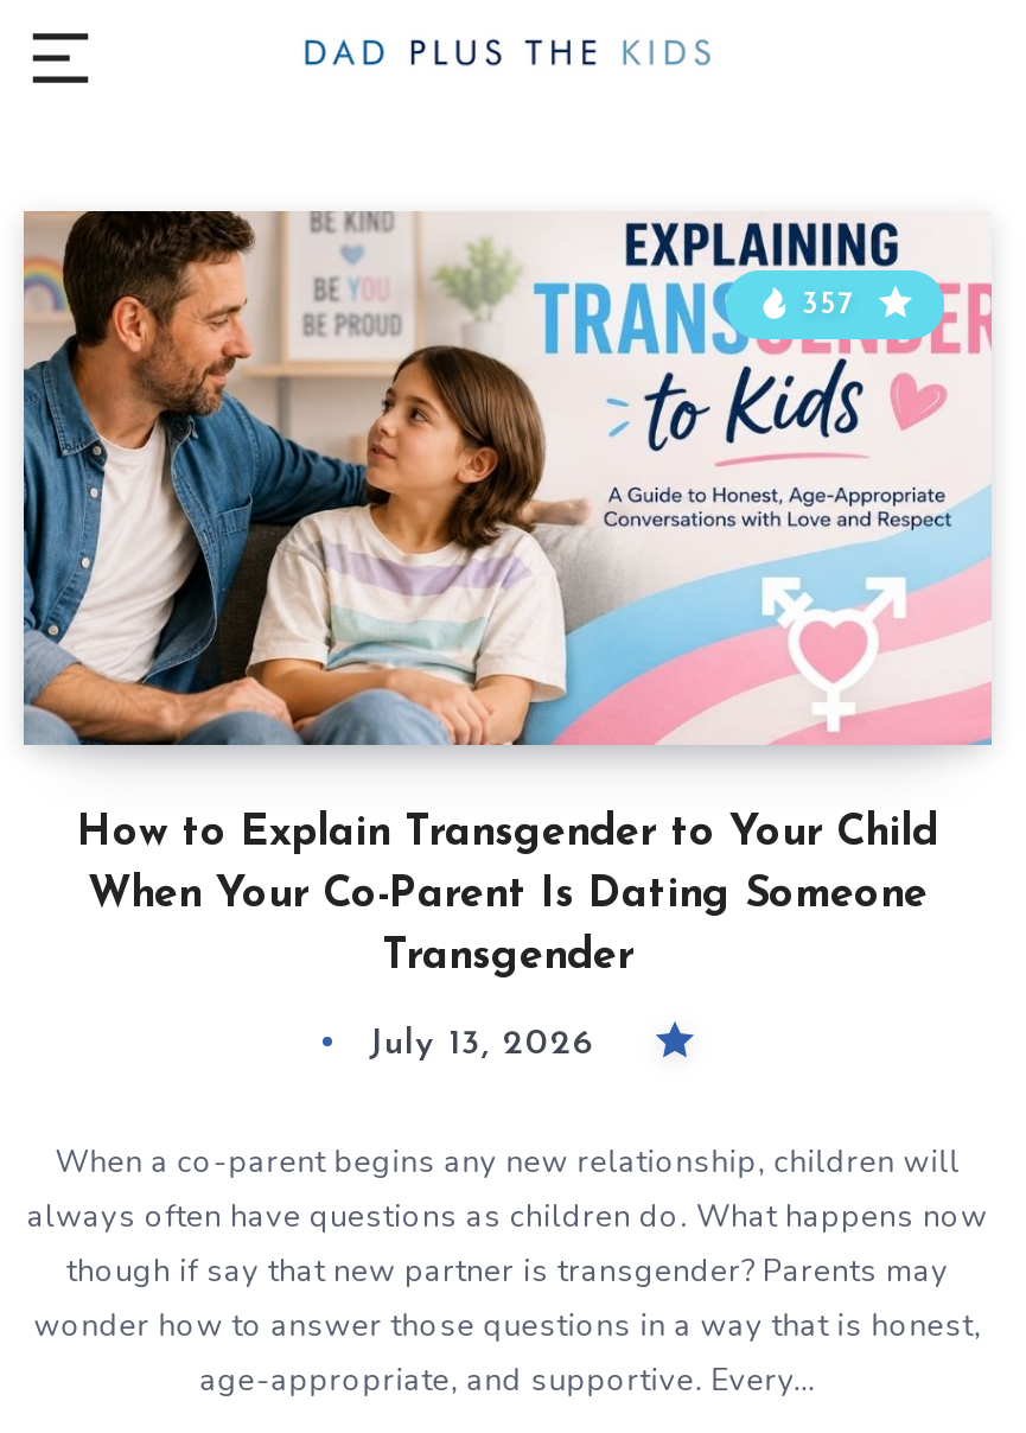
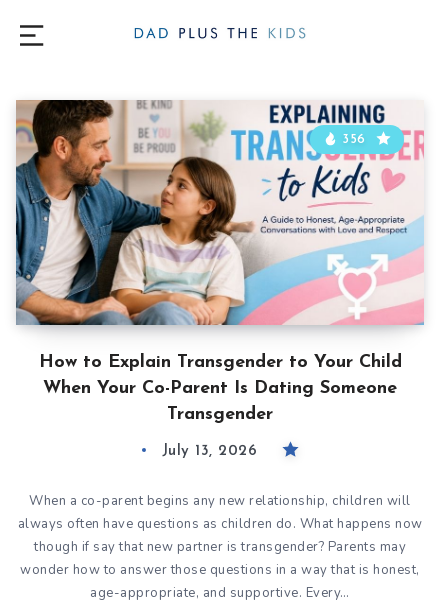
[791,288,853,319] 357 -> [337,132,365,145] 356

